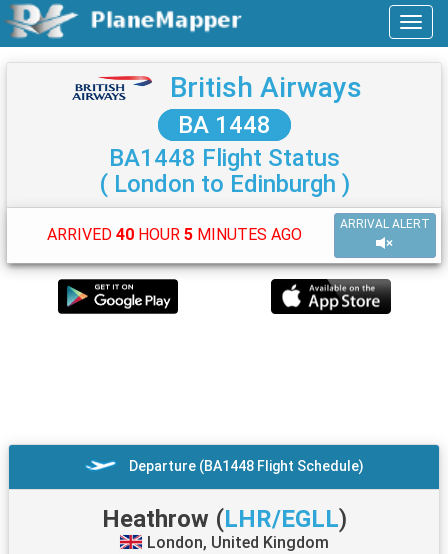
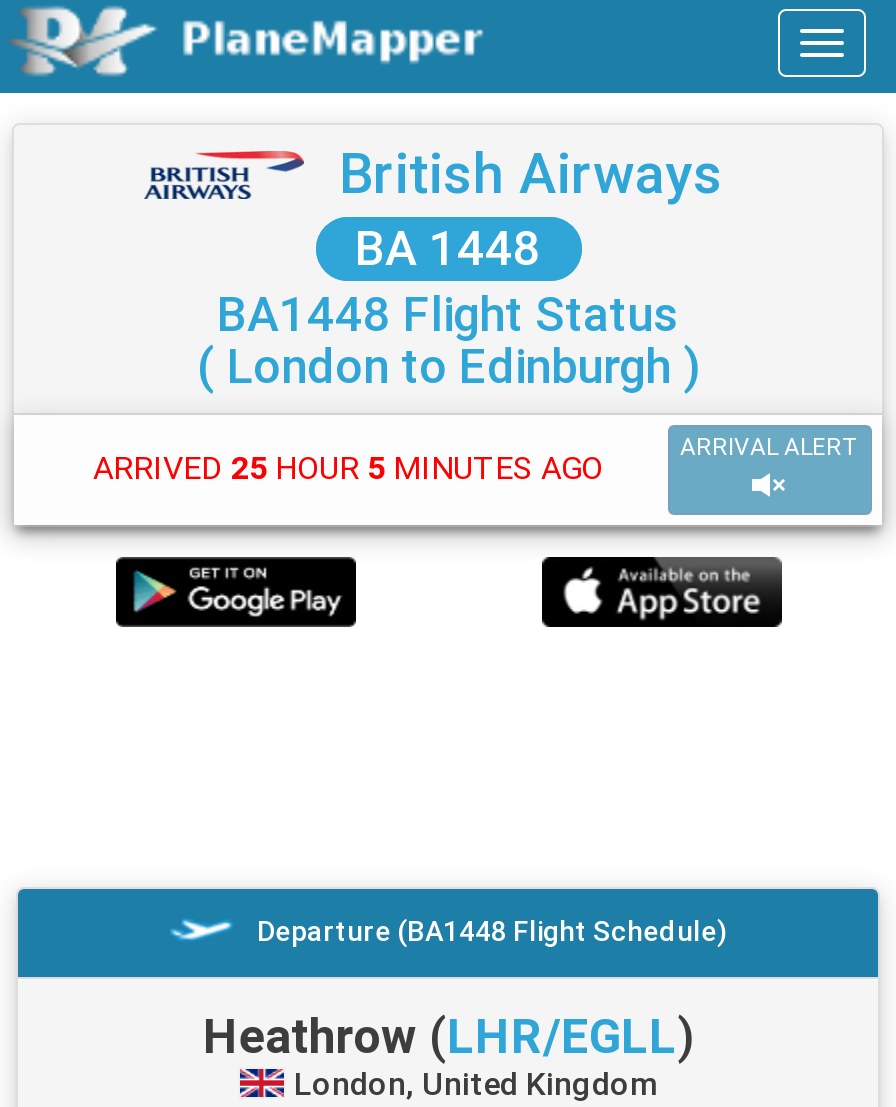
[46,225,301,244] ARRIVED 40 HOUR 5 MINUTES AGO -> [93,449,603,487] ARRIVED 25 HOUR 5 MINUTES AGO

